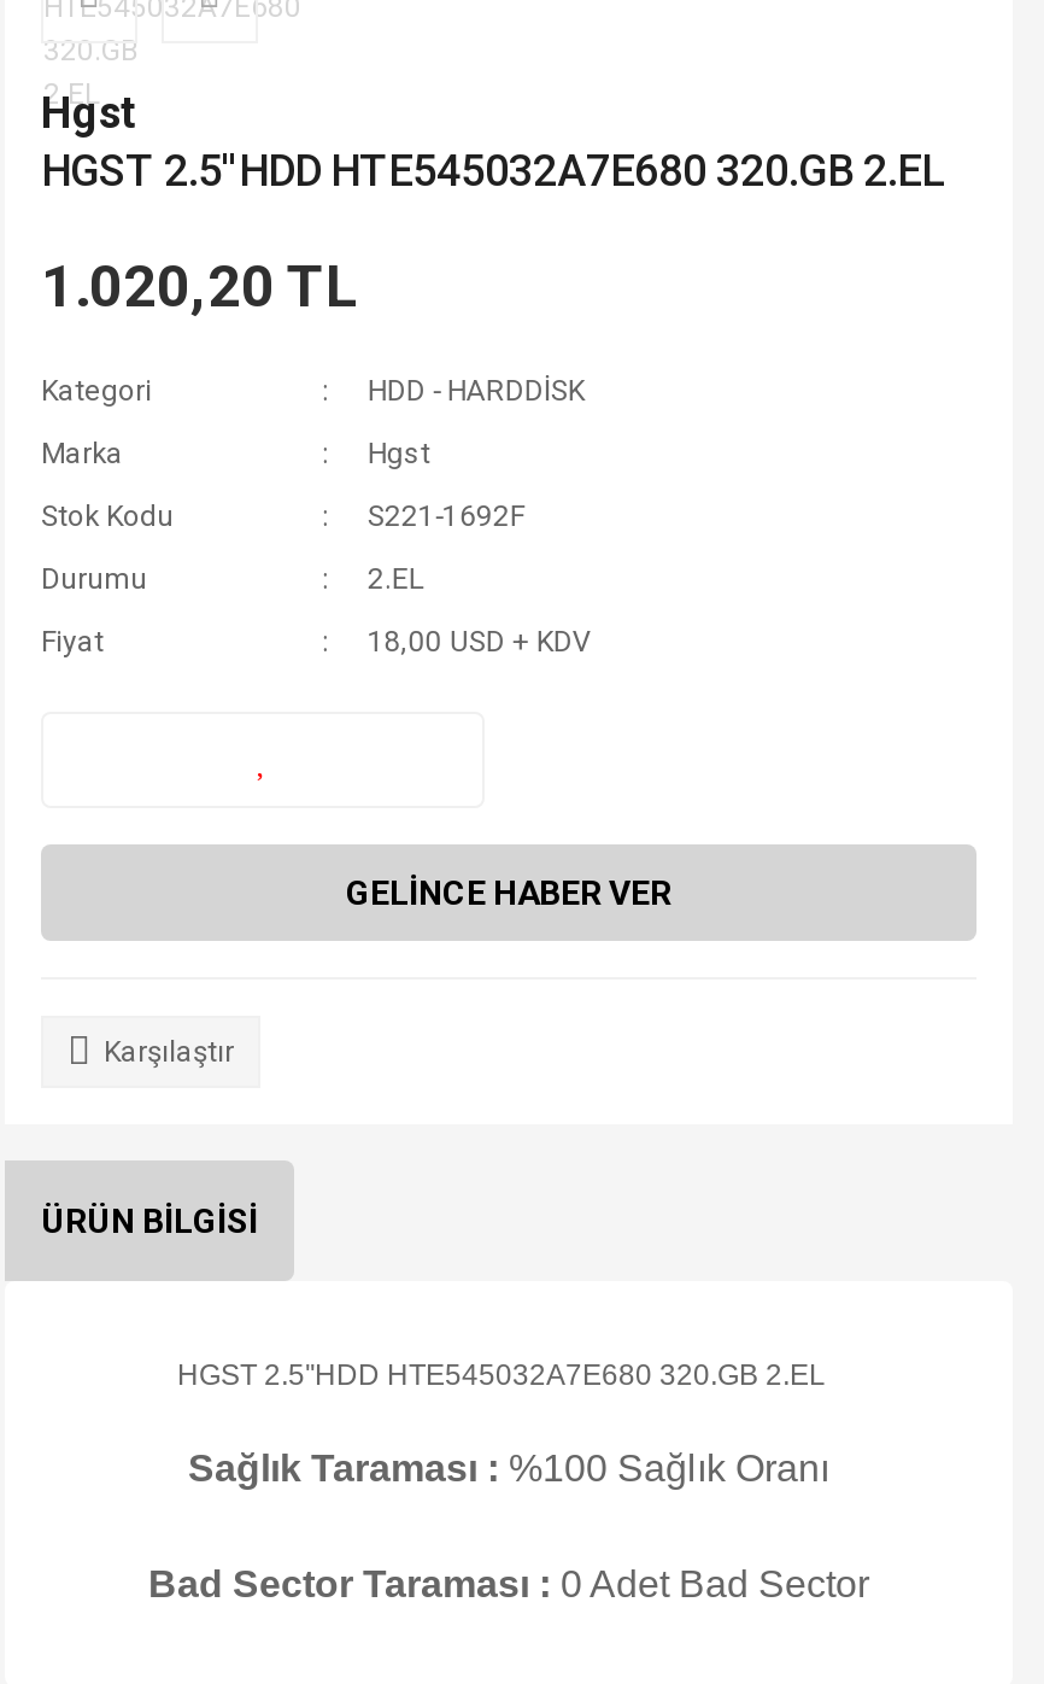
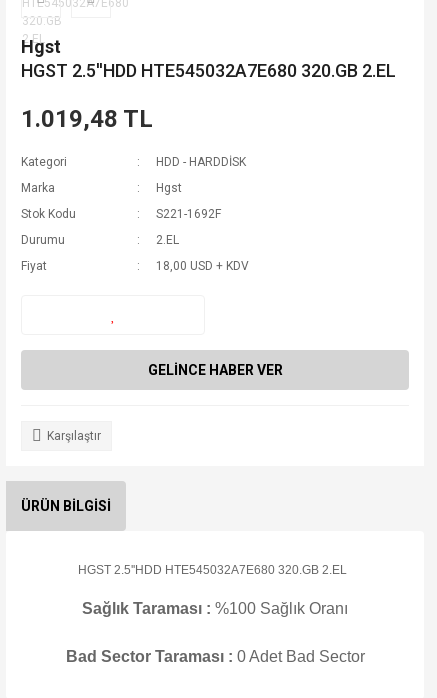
[41,253,359,321] 1.020,20 TL -> [21,105,153,133] 1.019,48 TL

